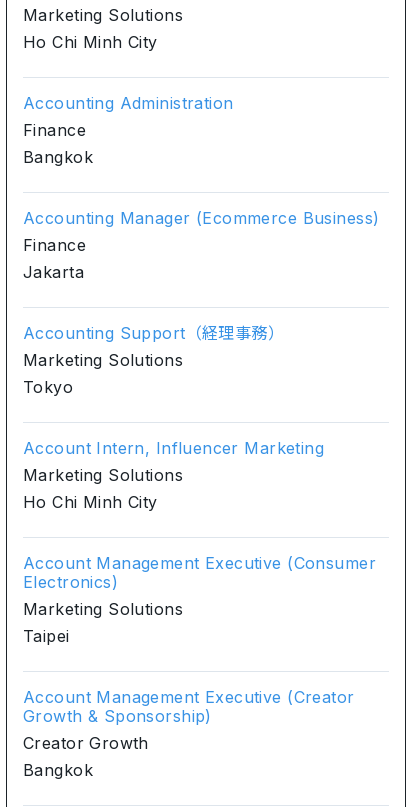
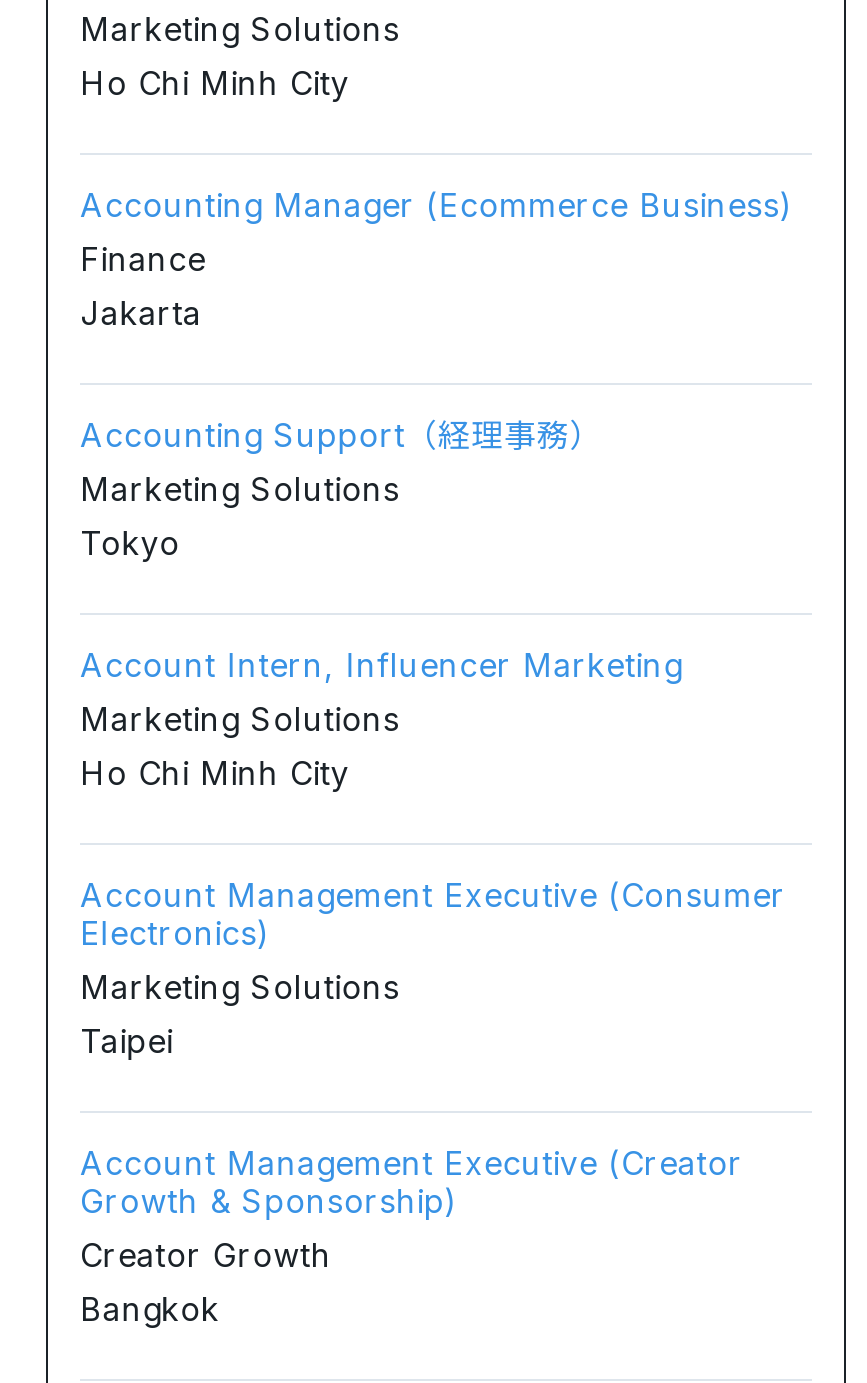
[23,93,233,167] Accounting Administration | Finance | Bangkok -> none

